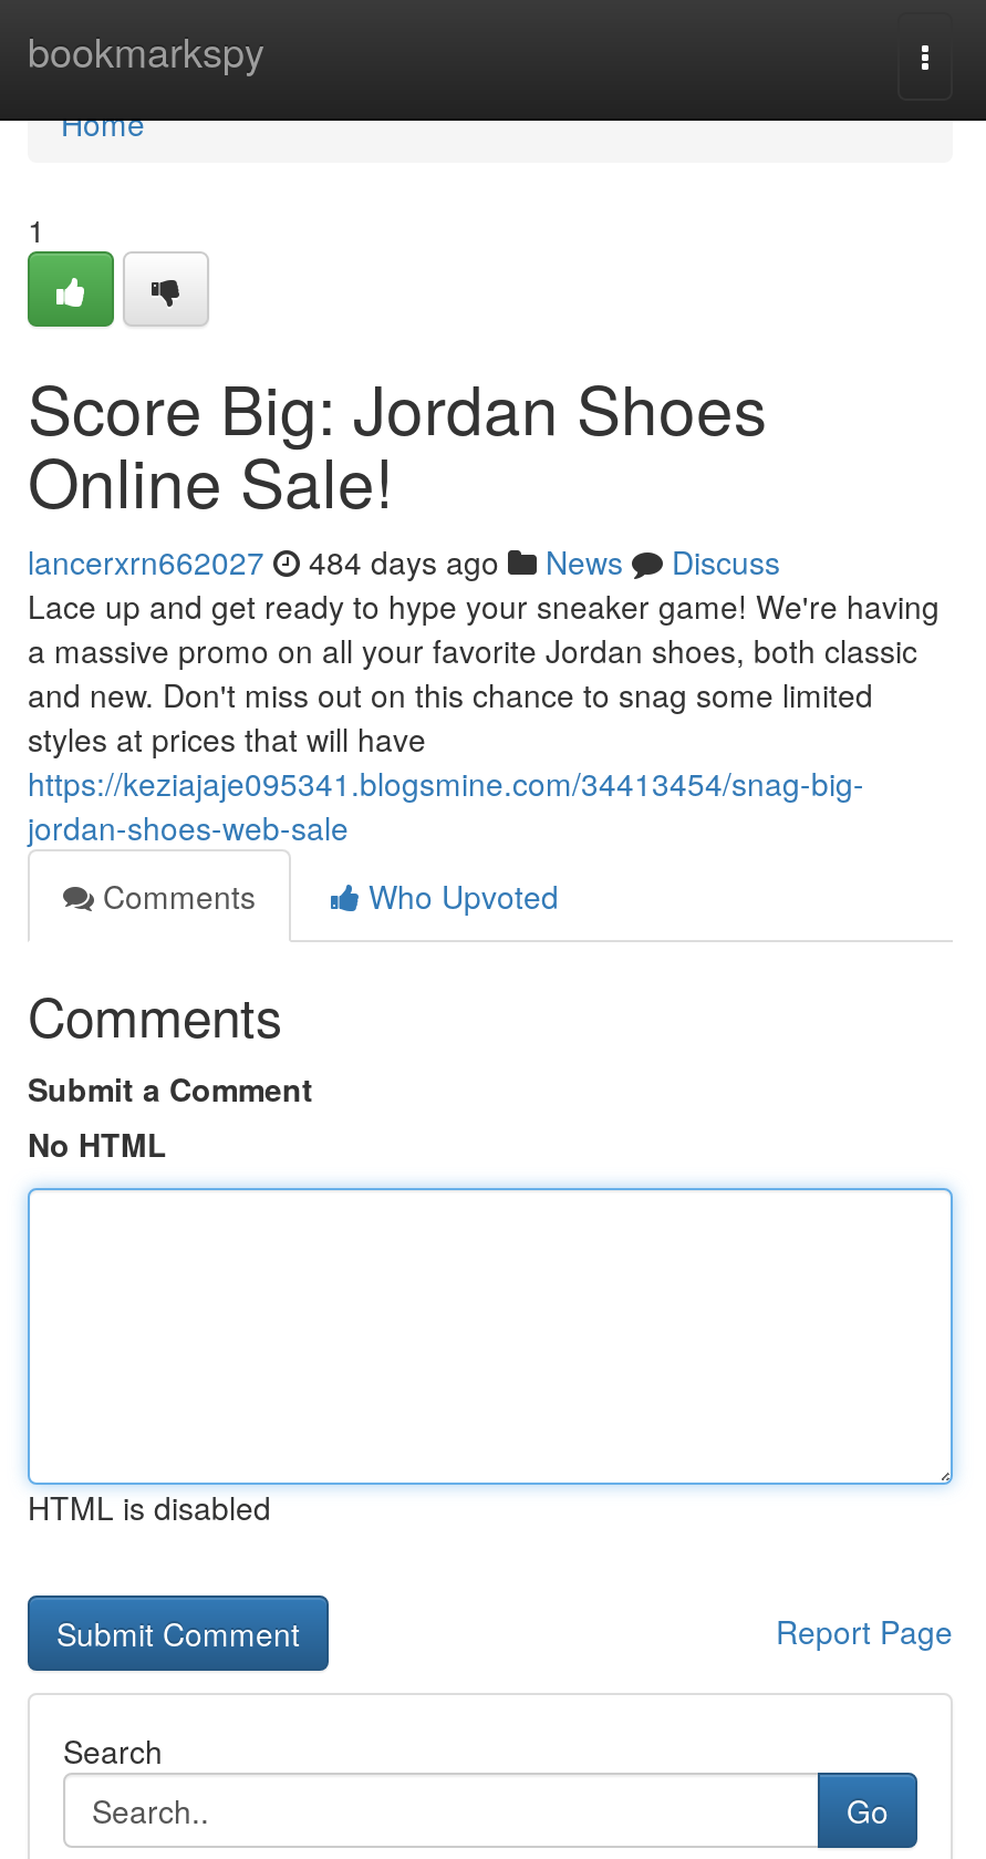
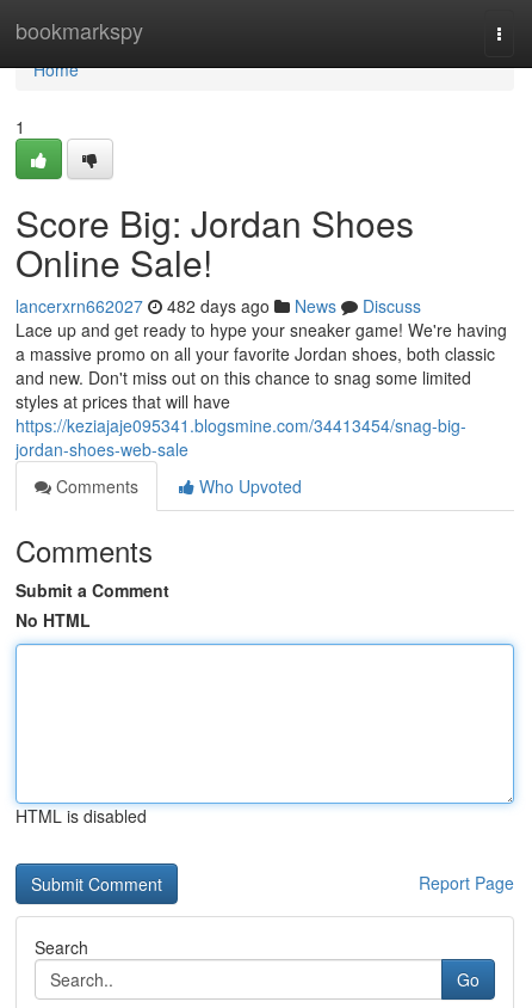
[28,539,780,583] lancerxrn662027 484 days ago News Discuss -> [16,294,421,318] lancerxrn662027 482 days ago News Discuss

